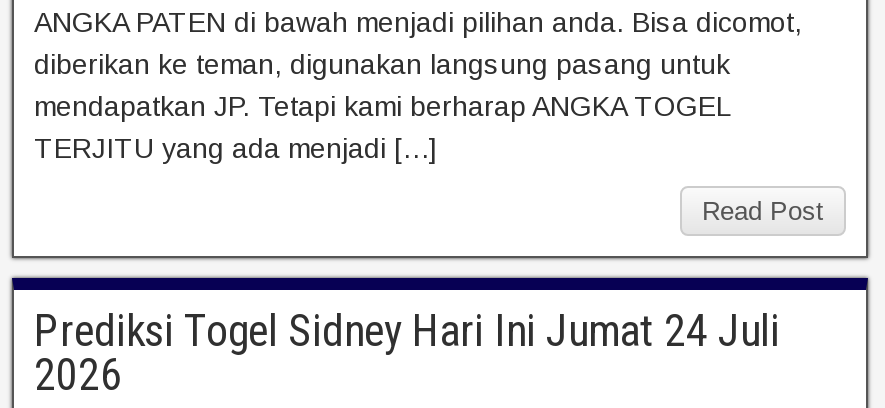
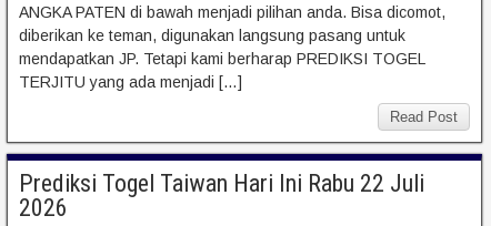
[34,90,728,122] mendapatkan JP. Tetapi kami berharap ANGKA TOGEL -> [19,50,424,68] mendapatkan JP. Tetapi kami berharap PREDIKSI TOGEL
[34,306,780,356] Prediksi Togel Sidney Hari Ini Jumat 24 Juli -> [19,170,424,197] Prediksi Togel Taiwan Hari Ini Rabu 22 Juli

